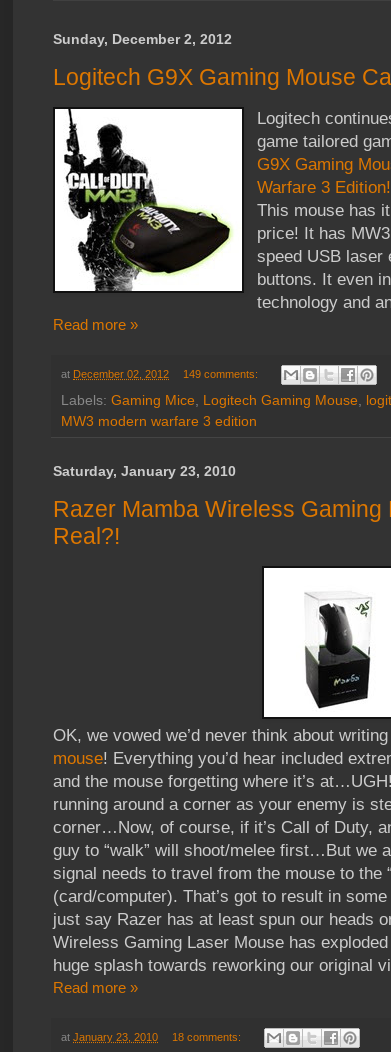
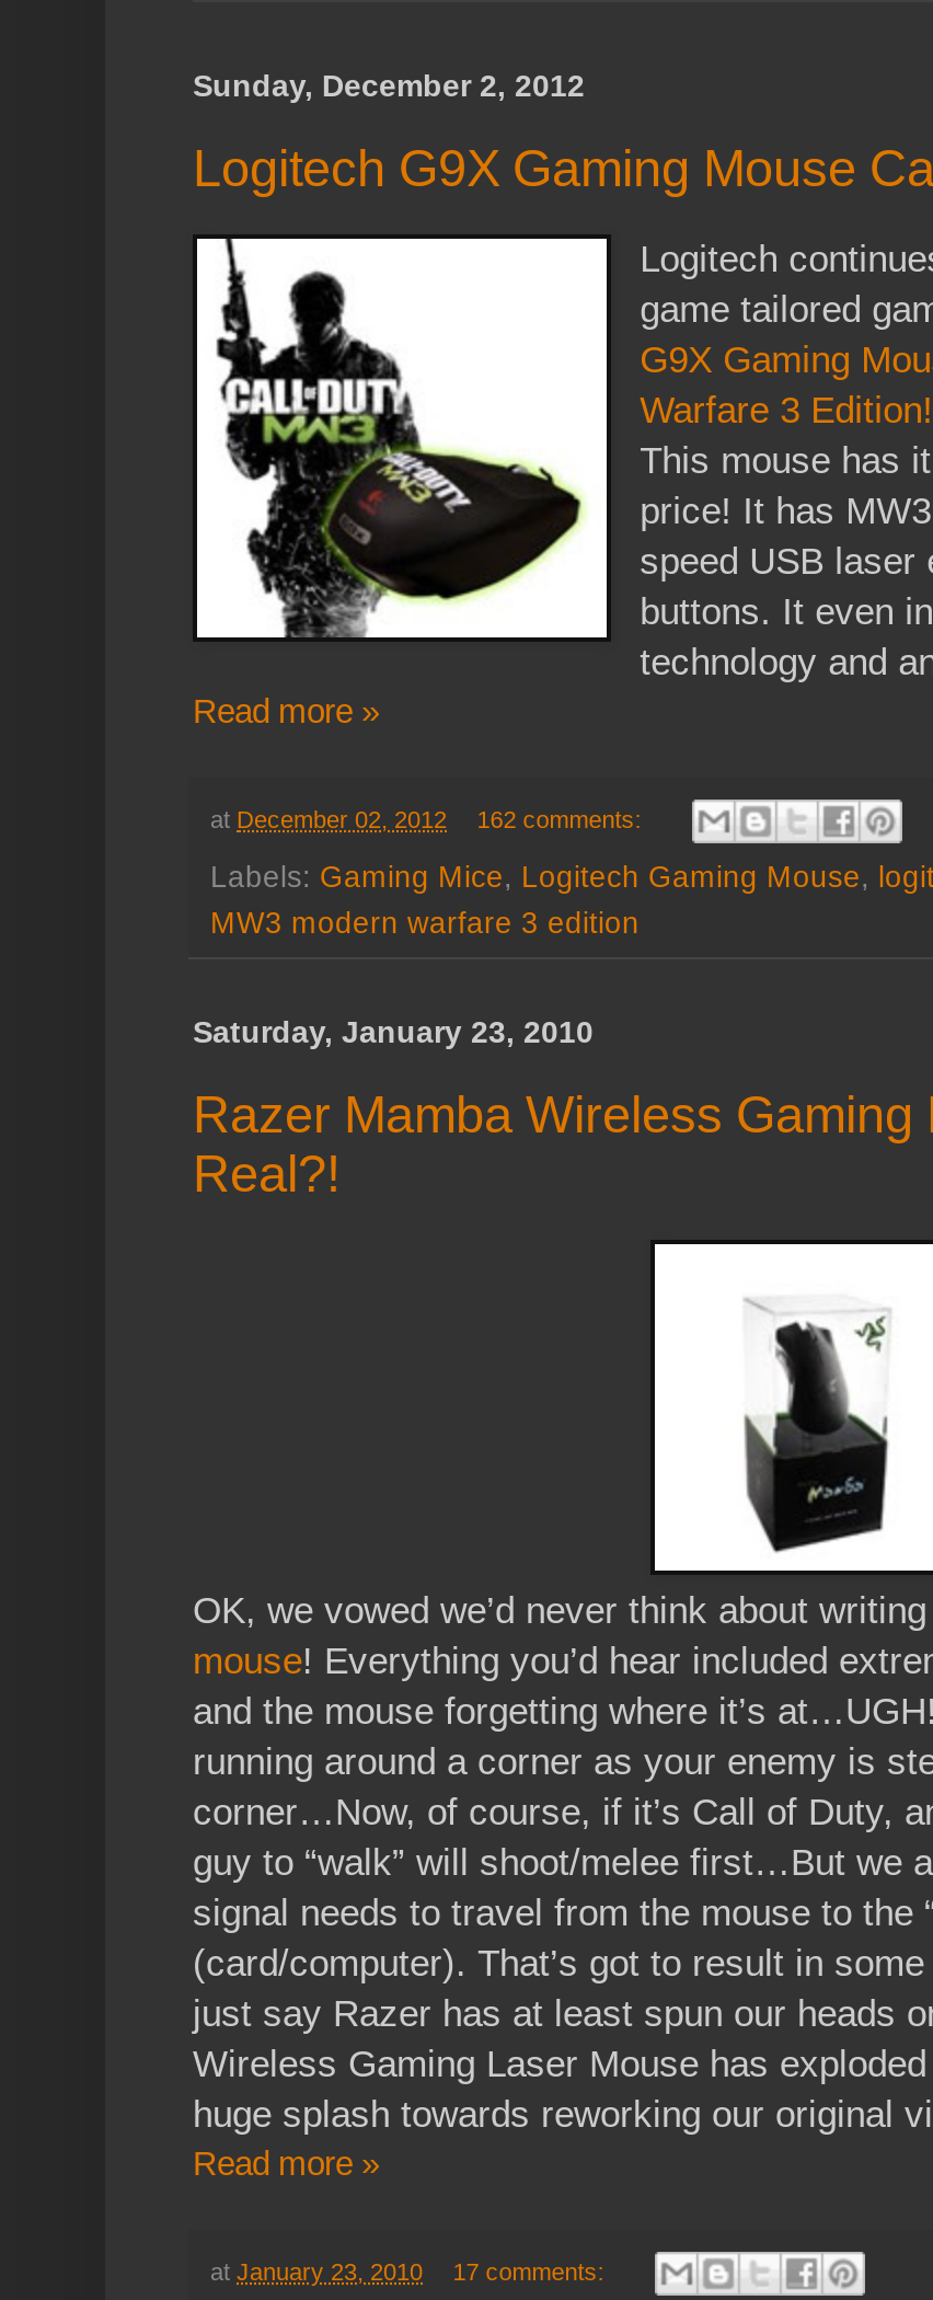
[61,368,261,380] at December 02, 2012 149 comments: -> [210,806,648,832] at December 02, 2012 162 comments:
[61,1031,244,1043] at January 23, 2010 18 comments: -> [210,2258,611,2284] at January 23, 2010 17 comments:

